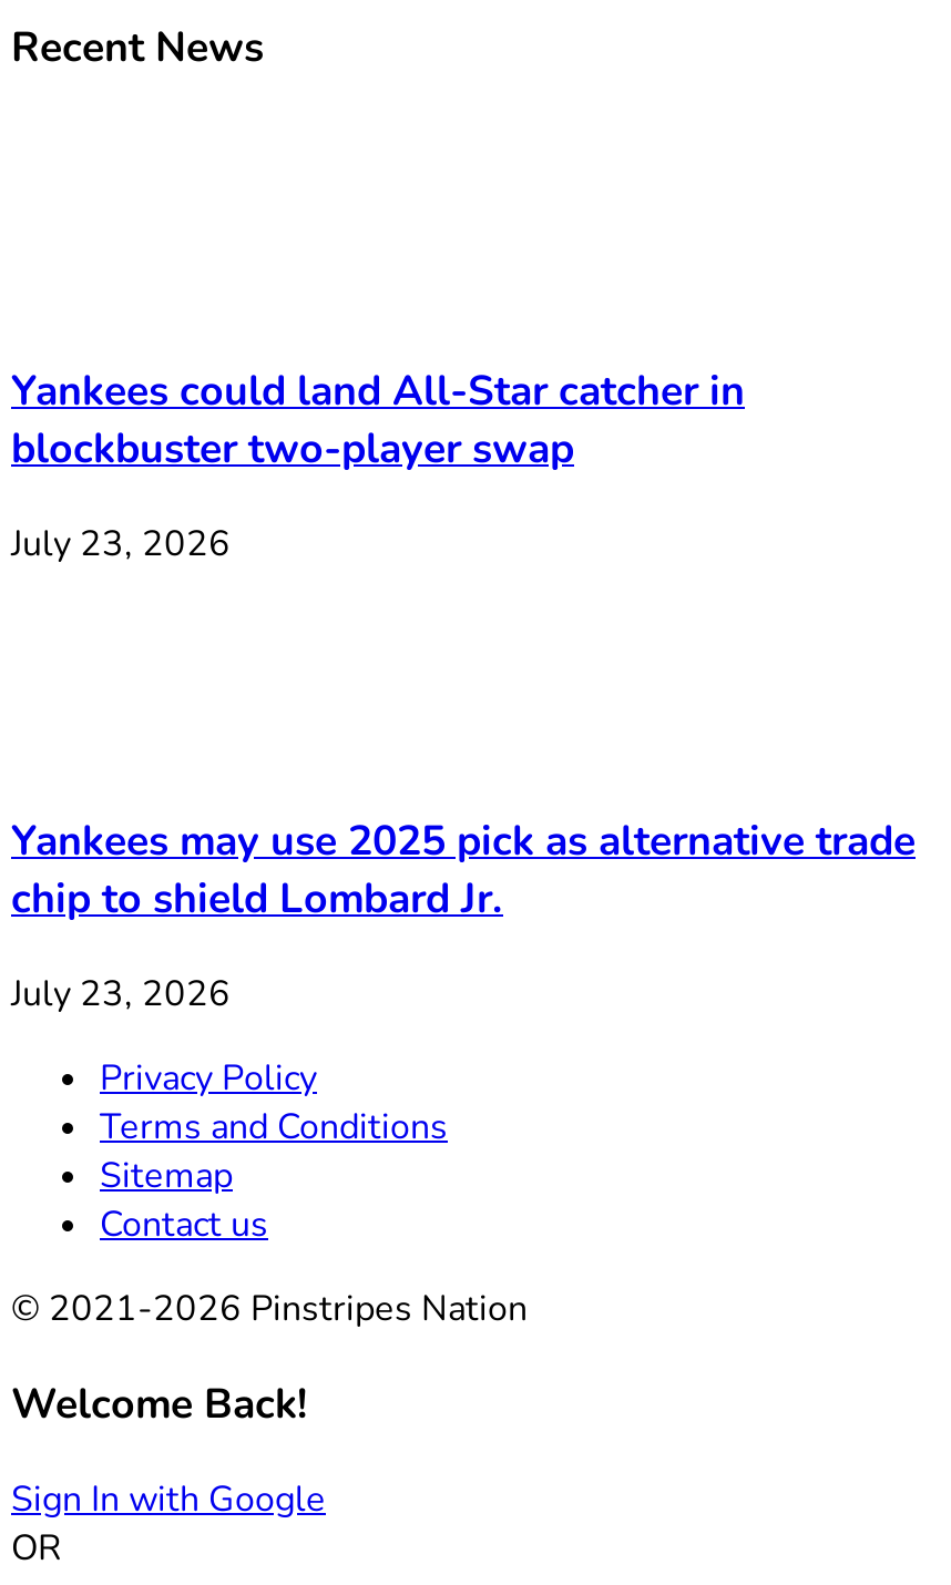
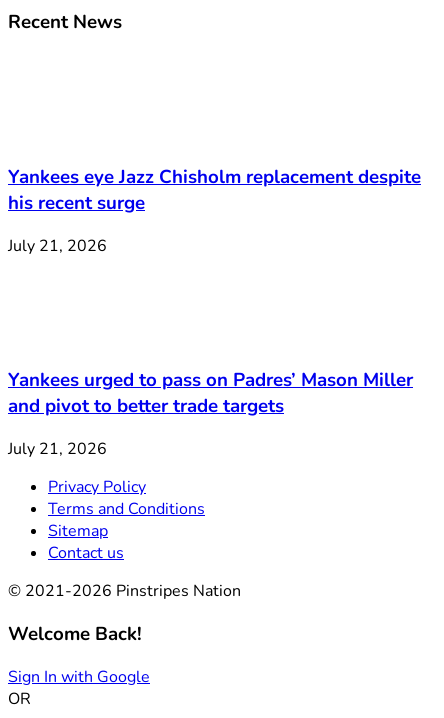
[11,362,745,478] Yankees could land All-Star catcher in | blockbuster two-player swap -> [8,164,421,216] Yankees eye Jazz Chisholm replacement despite | his recent surge
[11,519,231,568] July 23, 2026 -> [8,235,107,257] July 21, 2026
[11,814,916,929] Yankees may use 2025 pick as alternative trade | chip to shield Lombard Jr. -> [8,367,413,419] Yankees urged to pass on Padres’ Mason Miller | and pivot to better trade targets
[11,970,231,1019] July 23, 2026 -> [8,438,107,460] July 21, 2026

